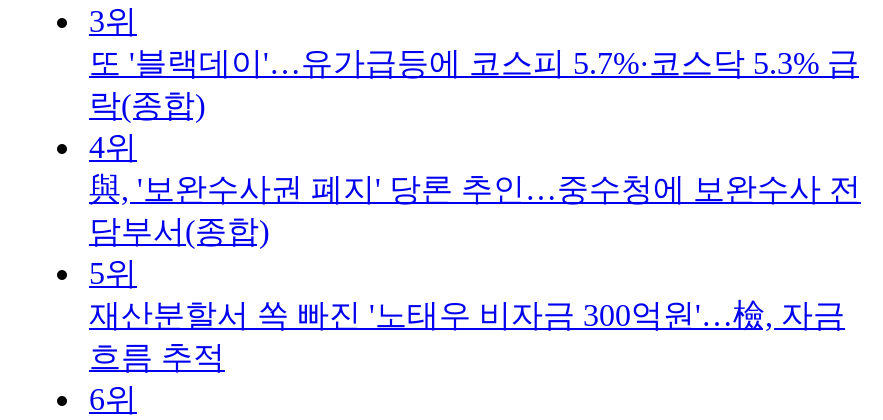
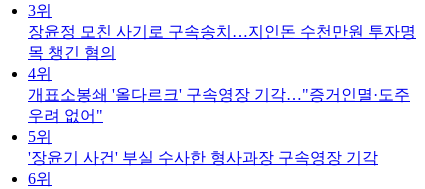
[89,46,859,122] 또 '블랙데이'…유가급등에 코스피 5.7%·코스닥 5.3% 급 | 락(종합) -> [28,23,416,61] 장윤정 모친 사기로 구속송치…지인돈 수천만원 투자명 | 목 챙긴 혐의
[89,172,861,248] 與, '보완수사권 폐지' 당론 추인…중수청에 보완수사 전 | 담부서(종합) -> [28,86,410,124] 개표소봉쇄 '올다르크' 구속영장 기각…"증거인멸·도주 | 우려 없어"
[89,298,845,374] 재산분할서 쏙 빠진 '노태우 비자금 300억원'…檢, 자금 | 흐름 추적 -> [28,149,378,166] '장윤기 사건' 부실 수사한 형사과장 구속영장 기각

